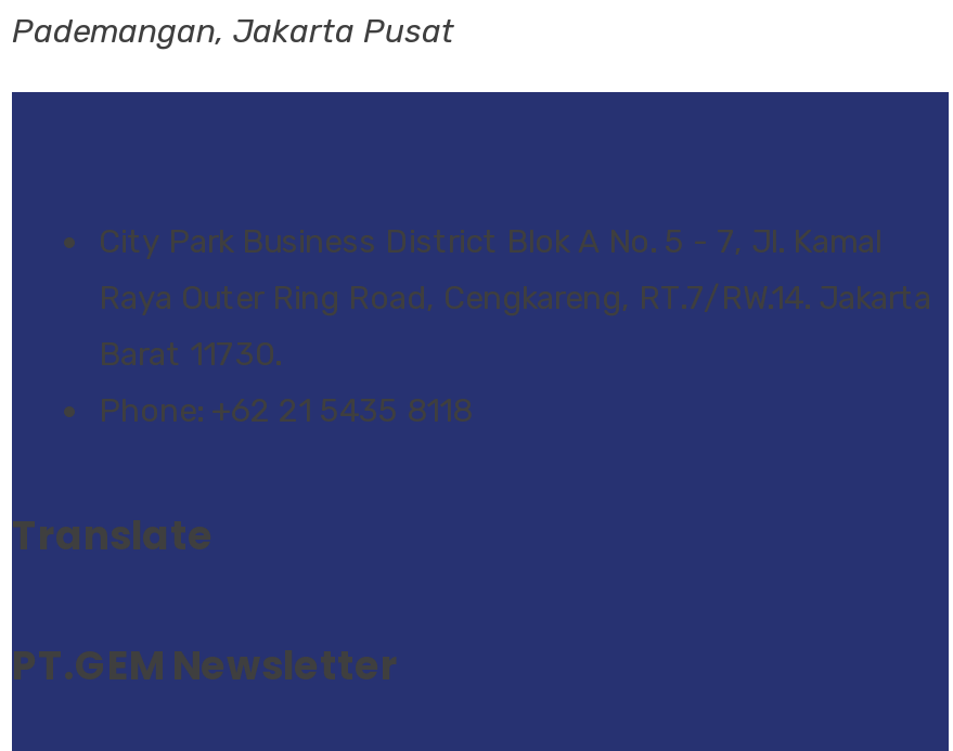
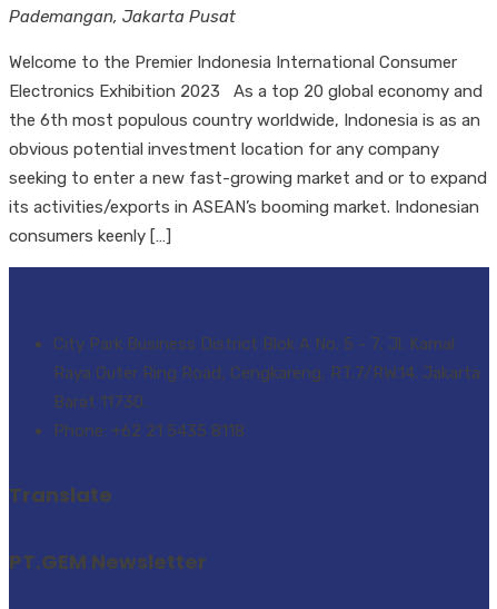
none -> [9,52,487,246] Welcome to the Premier Indonesia International Consumer | Electronics Exhibition 2023 As a top 20 global economy and | the 6th most populous country worldwide, Indonesia is as an | obvious potential investment location for any company | seeking to enter a new fast-growing market and or to expand | its activities/exports in ASEAN’s booming market. Indonesian | consumers keenly […]

